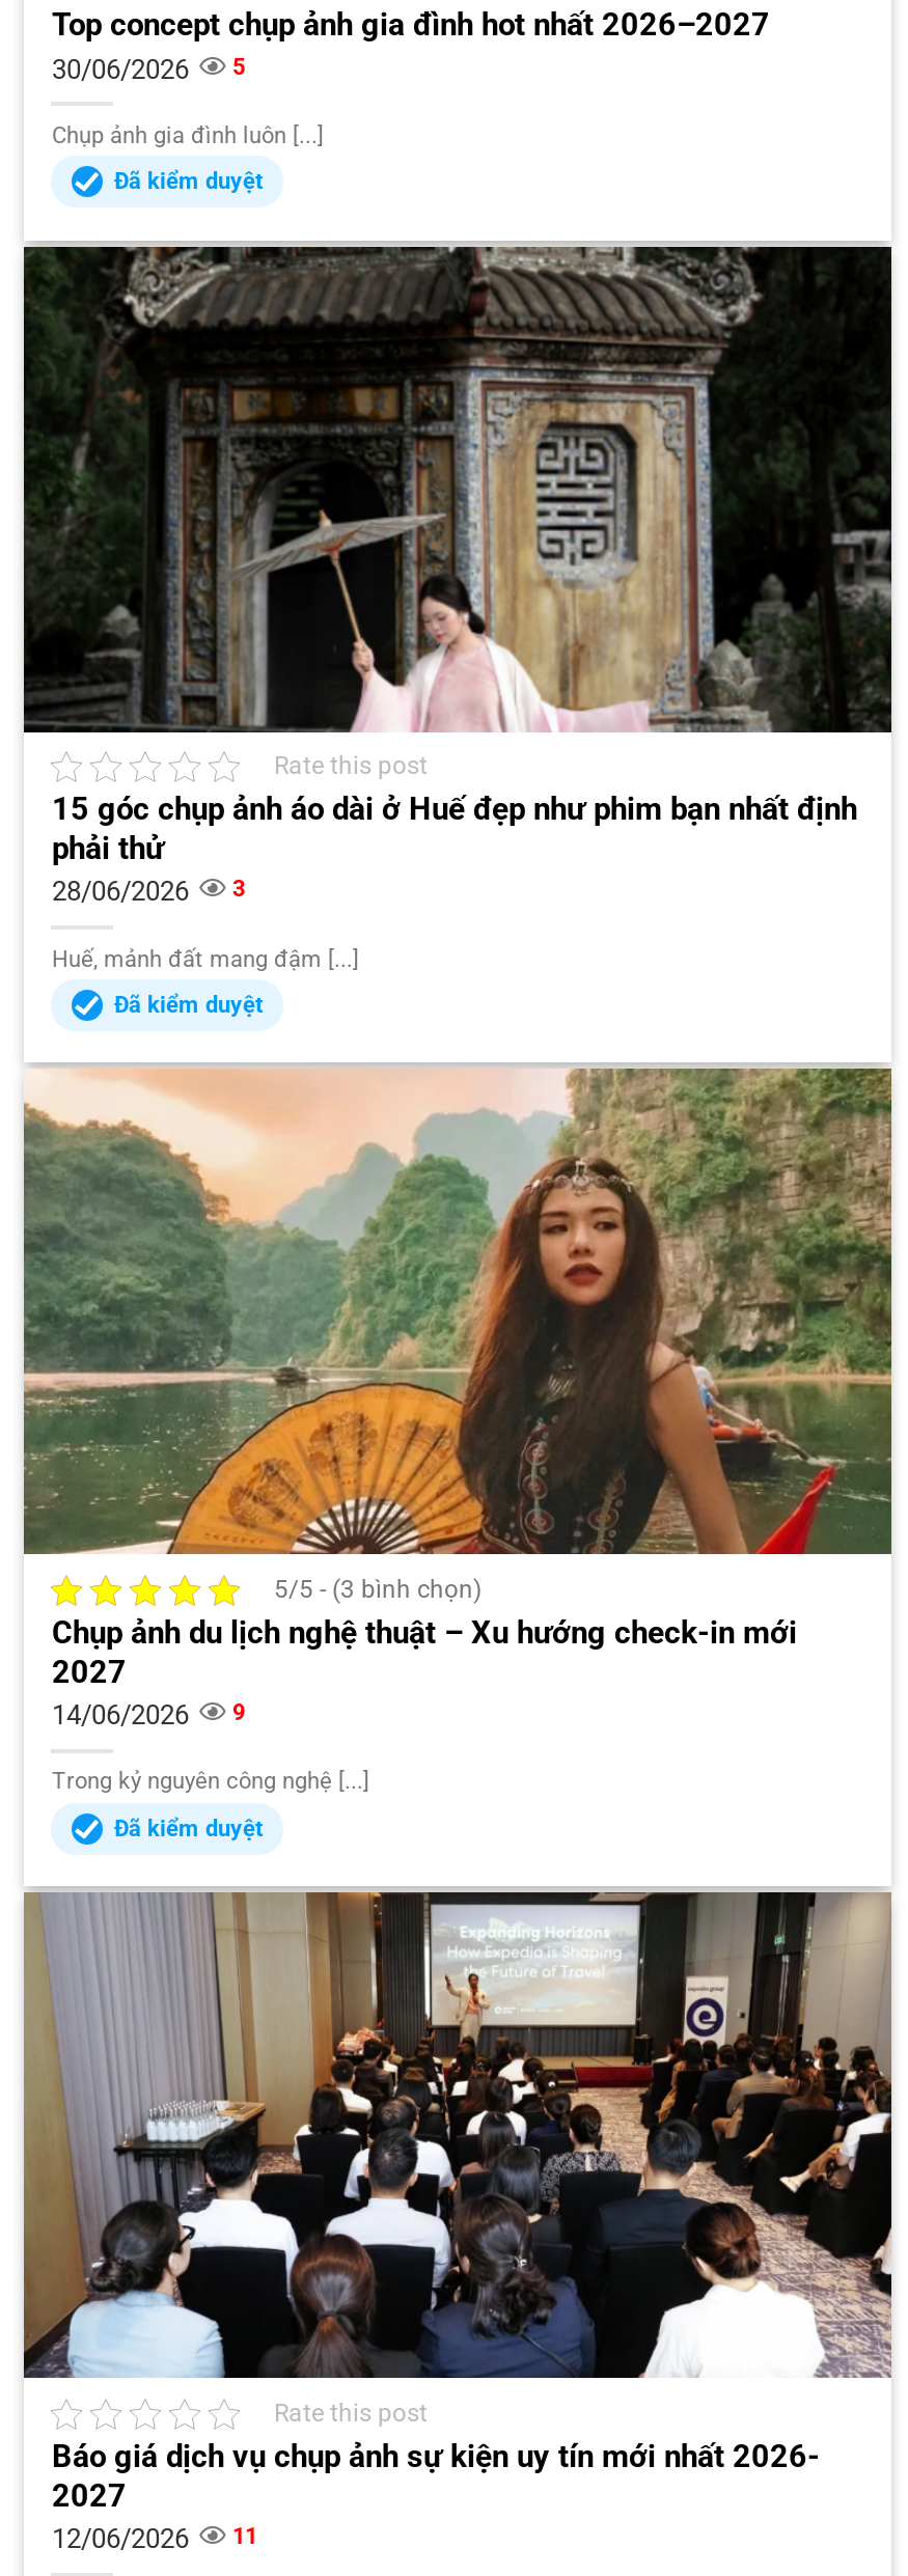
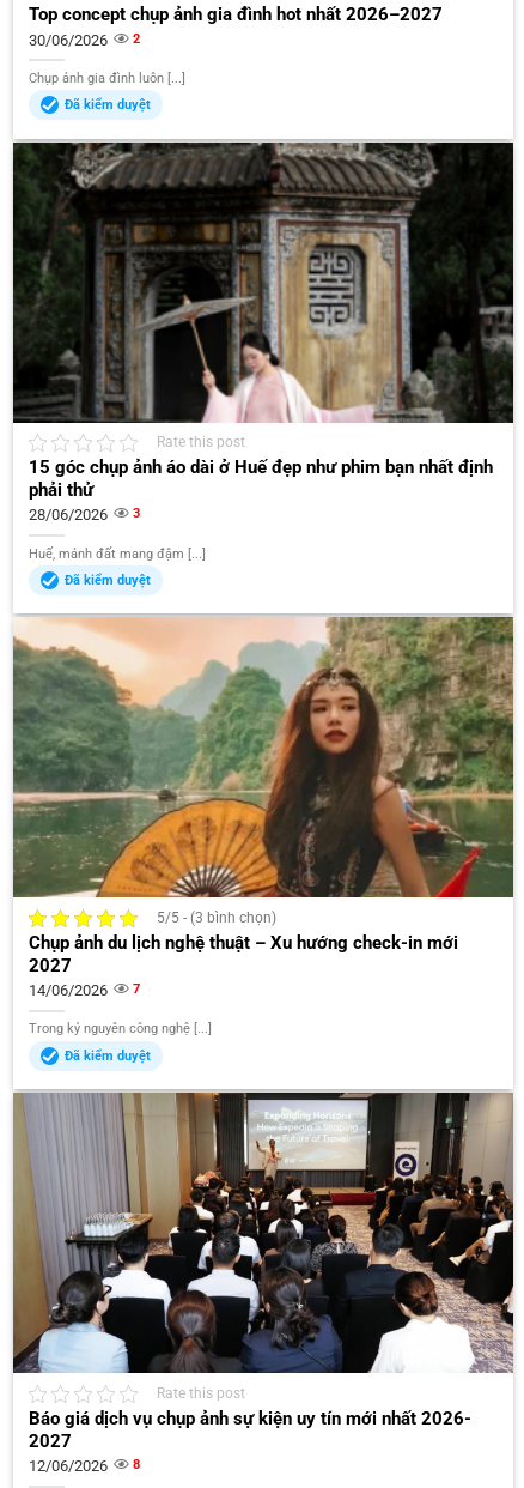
[52,53,245,84] 30/06/2026 5 -> [29,31,140,49] 30/06/2026 2
[52,1700,245,1731] 14/06/2026 9 -> [29,982,140,1000] 14/06/2026 7
[52,2524,257,2555] 12/06/2026 11 -> [29,1457,140,1475] 12/06/2026 8

